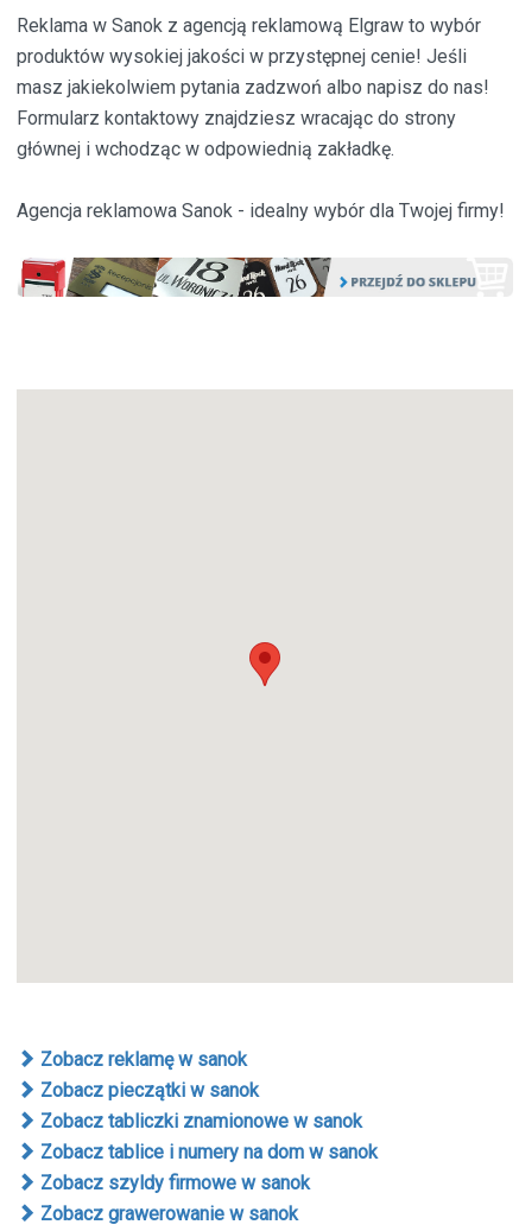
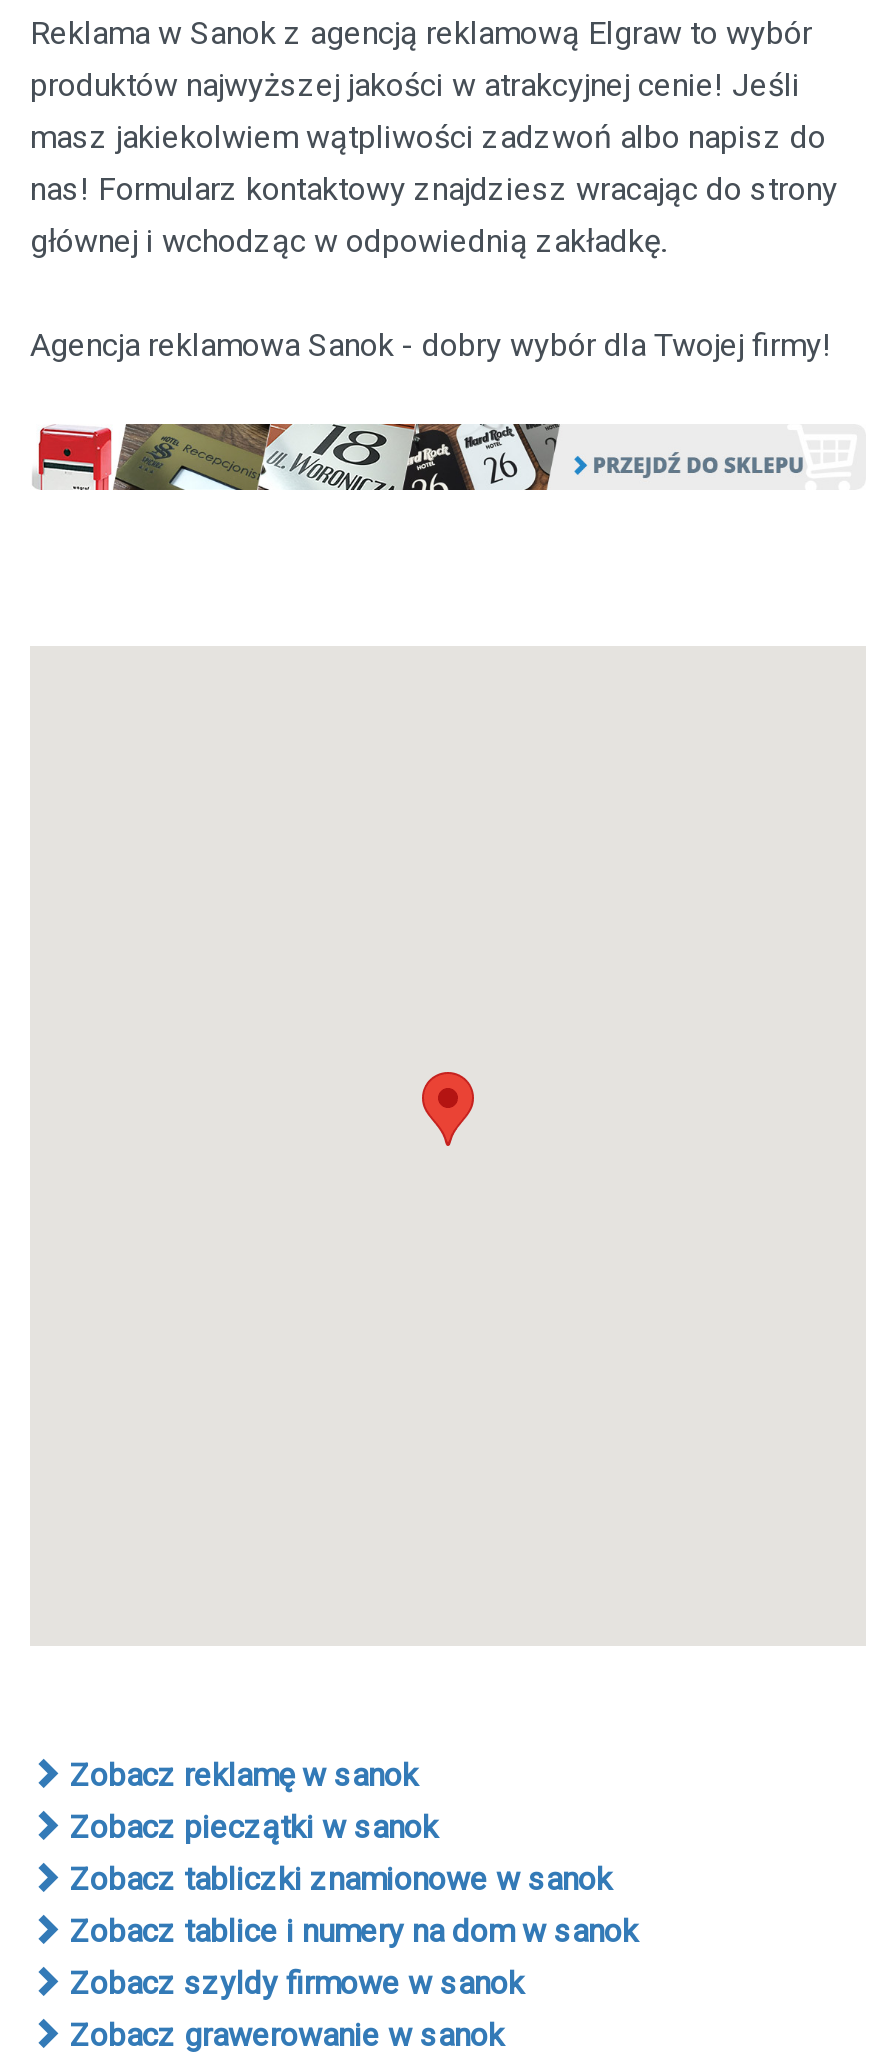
[17,45,489,129] produktów wysokiej jakości w przystępnej cenie! Jeśli | masz jakiekolwiem pytania zadzwoń albo napisz do nas! | Formularz kontaktowy znajdziesz wracając do strony -> [30,66,838,208] produktów najwyższej jakości w atrakcyjnej cenie! Jeśli | masz jakiekolwiem wątpliwości zadzwoń albo napisz do | nas! Formularz kontaktowy znajdziesz wracając do strony
[17,199,505,222] Agencja reklamowa Sanok - idealny wybór dla Twojej firmy! -> [30,326,832,364] Agencja reklamowa Sanok - dobry wybór dla Twojej firmy!

